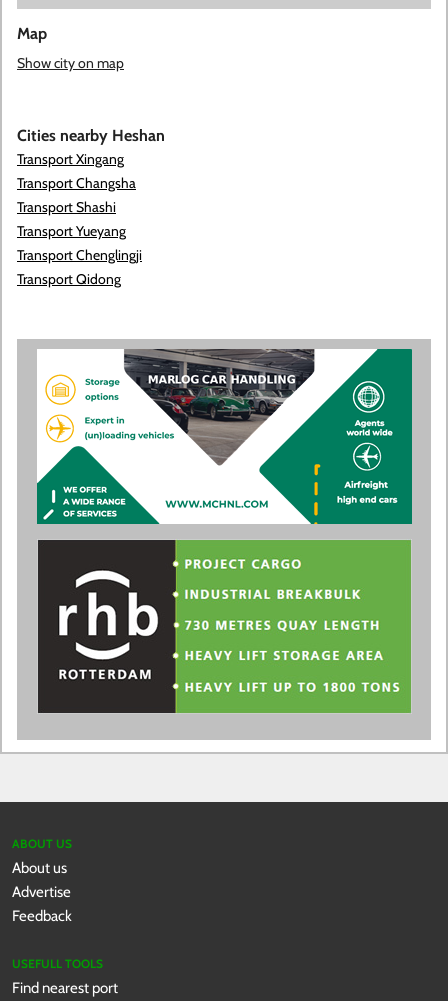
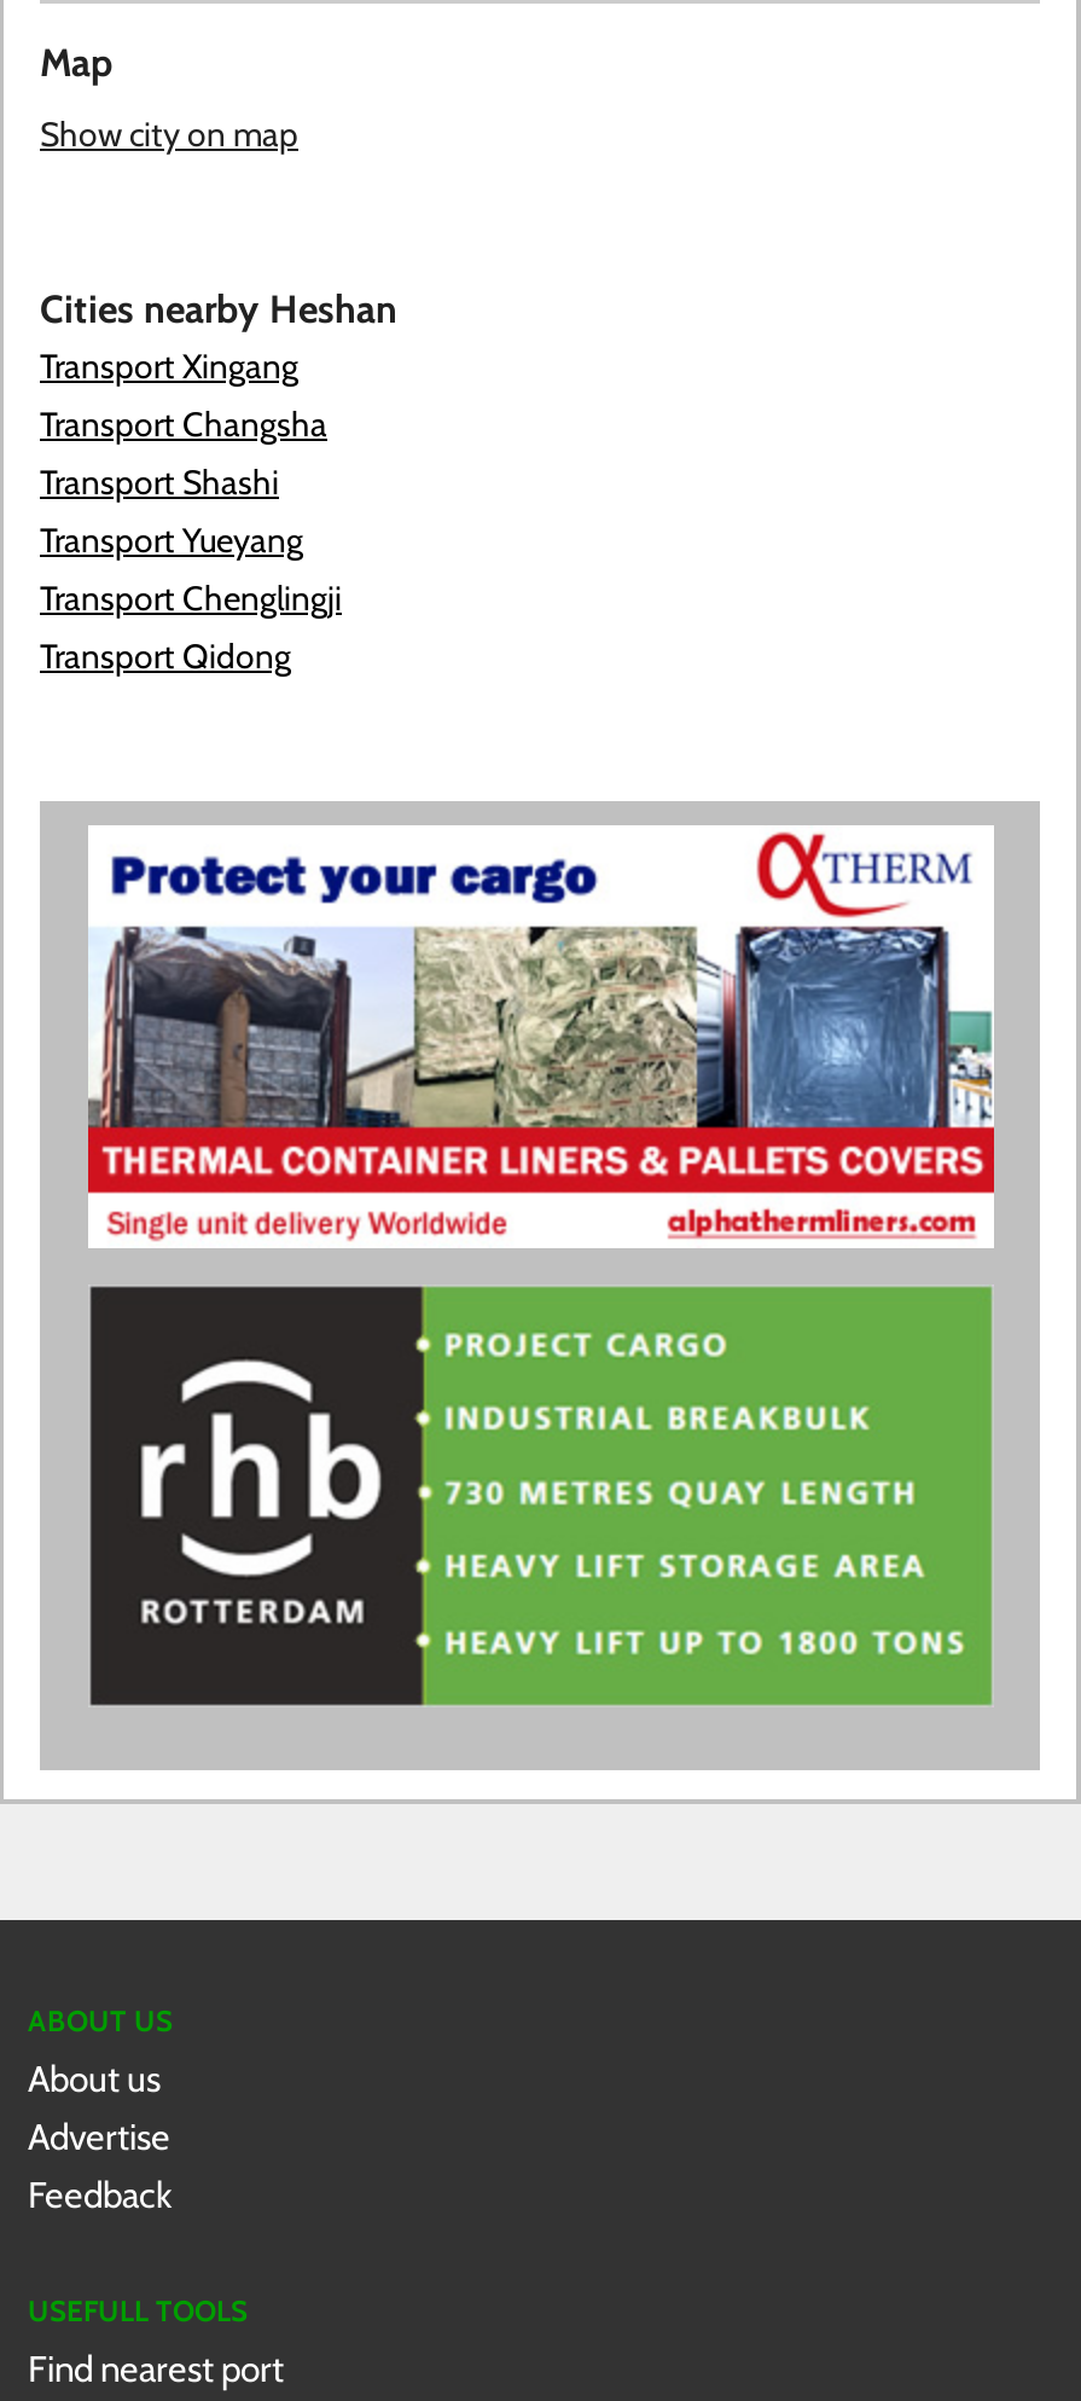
[36,348,413,525] [image] -> [86,823,996,1251] [image]

